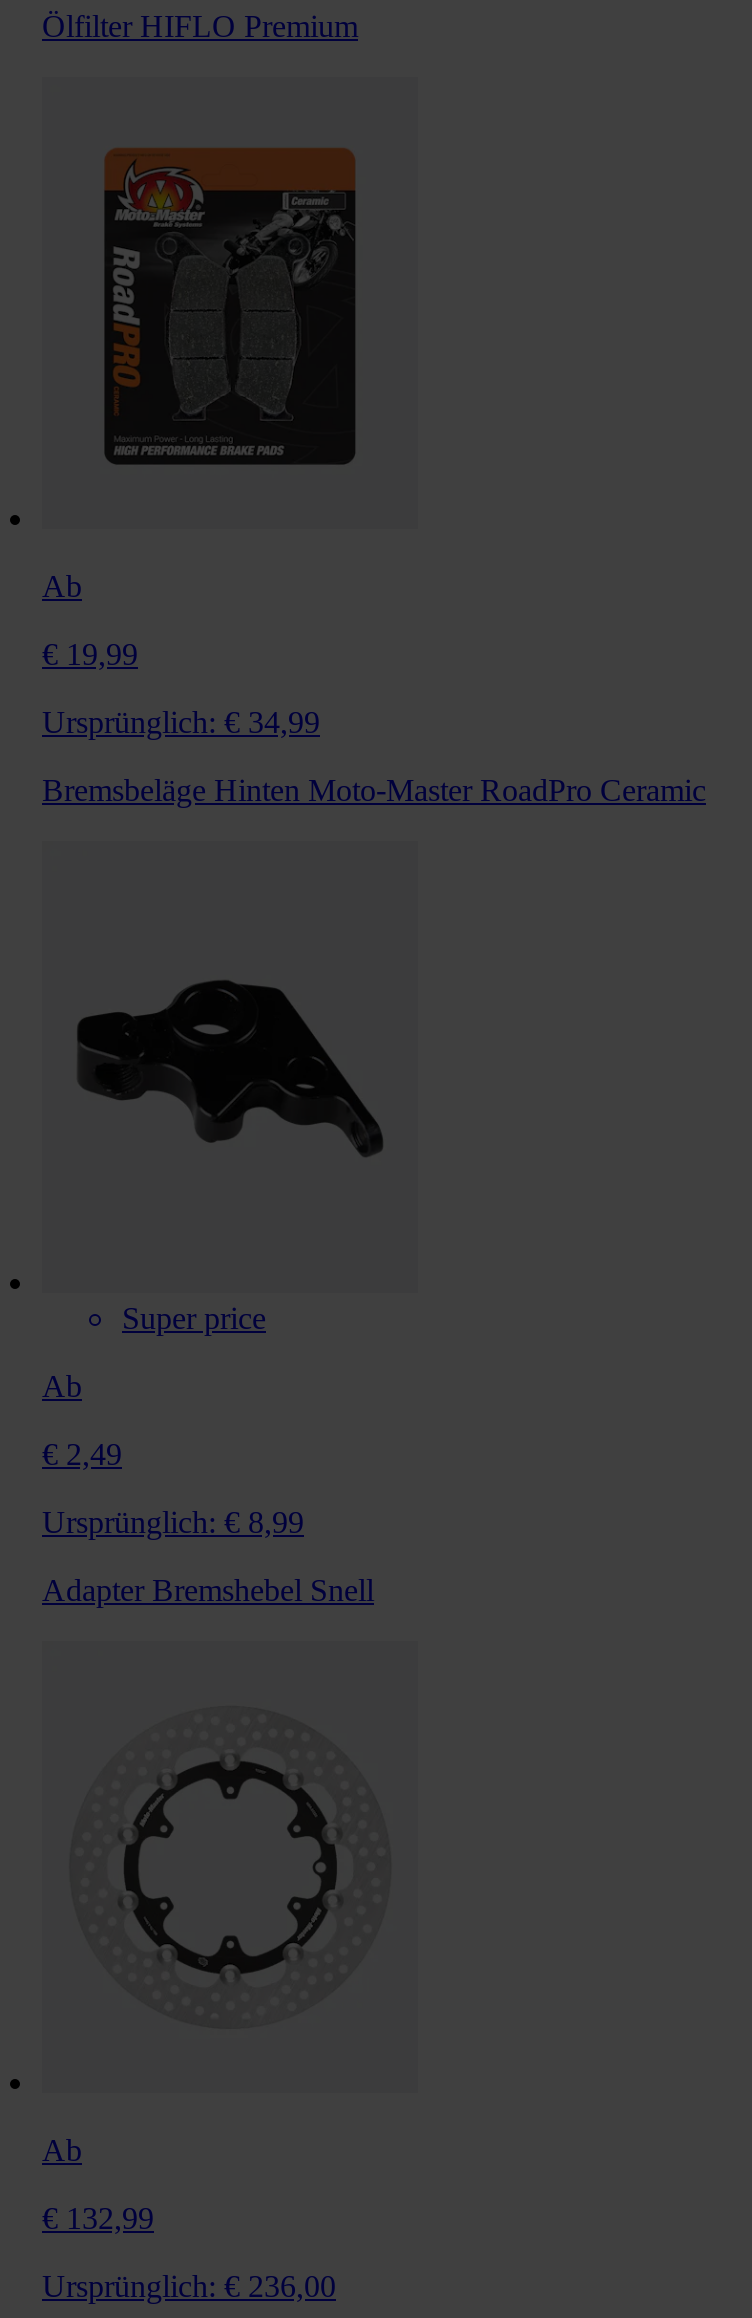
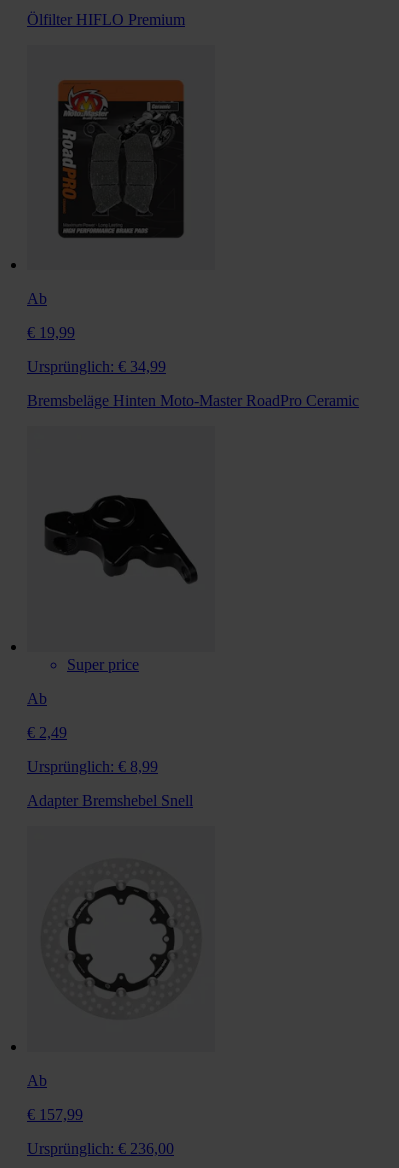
[42,2201,154,2235] € 132,99 -> [27,1106,83,1123] € 157,99

